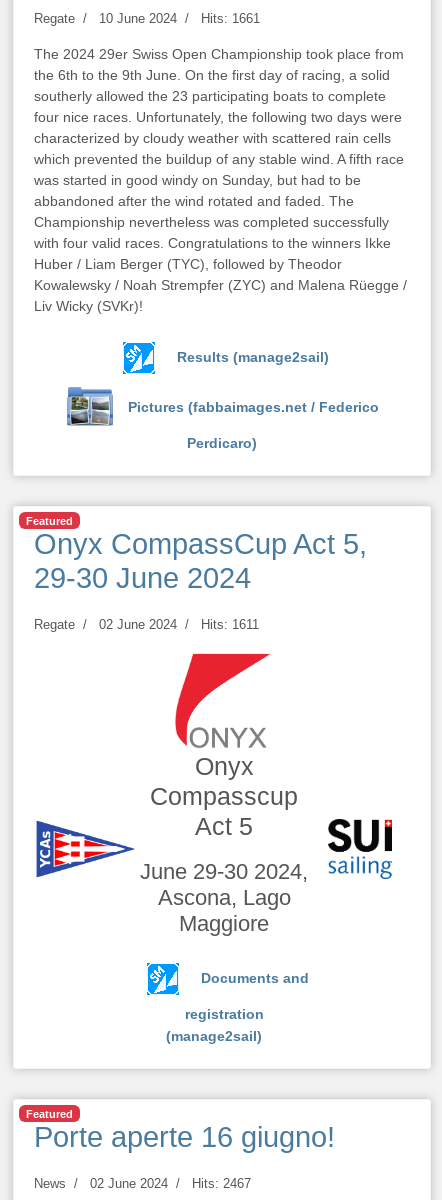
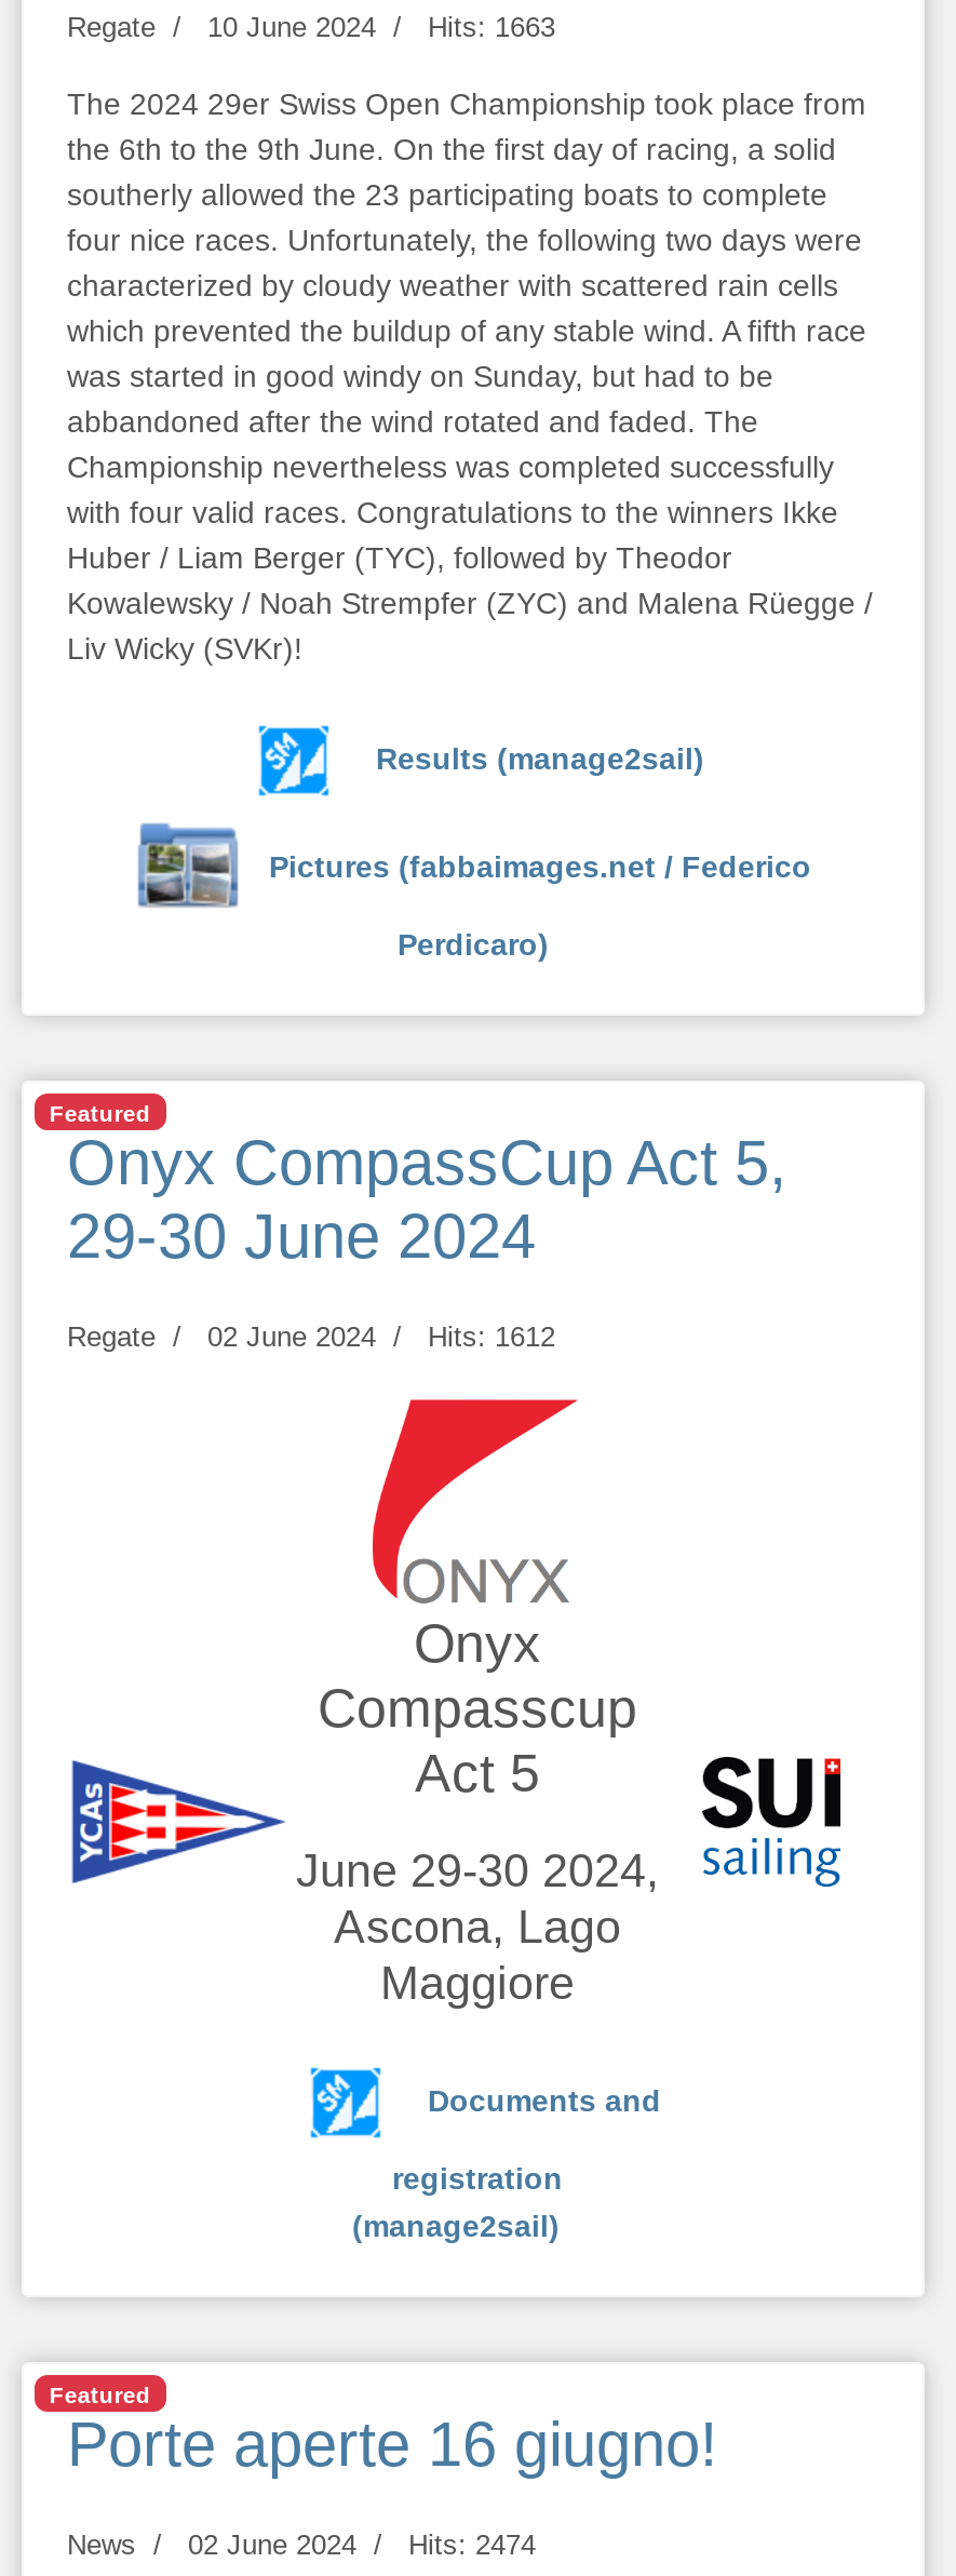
[34,11,260,26] Regate 10 June 2024 Hits: 1661 -> [67,10,555,43] Regate 10 June 2024 Hits: 1663
[34,617,259,632] Regate 02 June 2024 Hits: 1611 -> [67,1320,555,1352] Regate 02 June 2024 Hits: 1612
[34,1176,251,1191] News 02 June 2024 Hits: 2467 -> [67,2528,536,2560] News 02 June 2024 Hits: 2474

